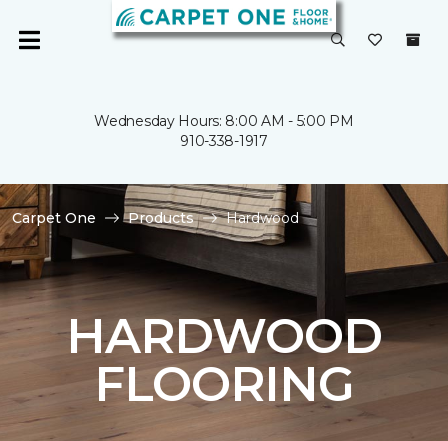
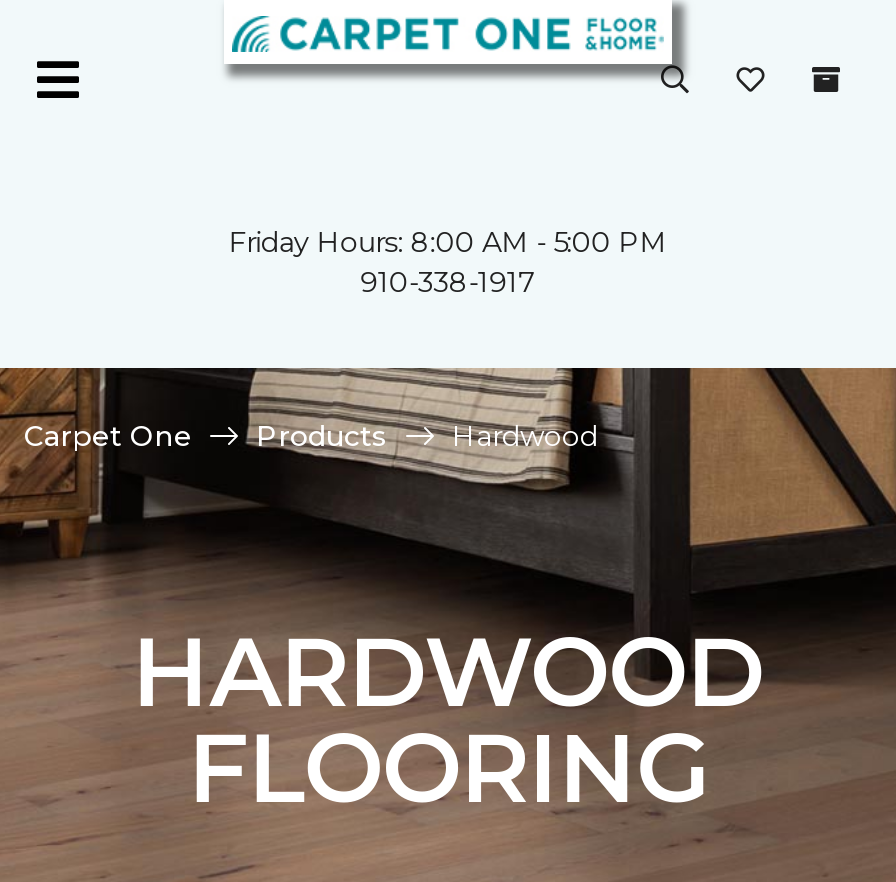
[94,112,354,130] Wednesday Hours: 8:00 AM - 5:00 PM -> [229,224,667,260] Friday Hours: 8:00 AM - 5:00 PM

